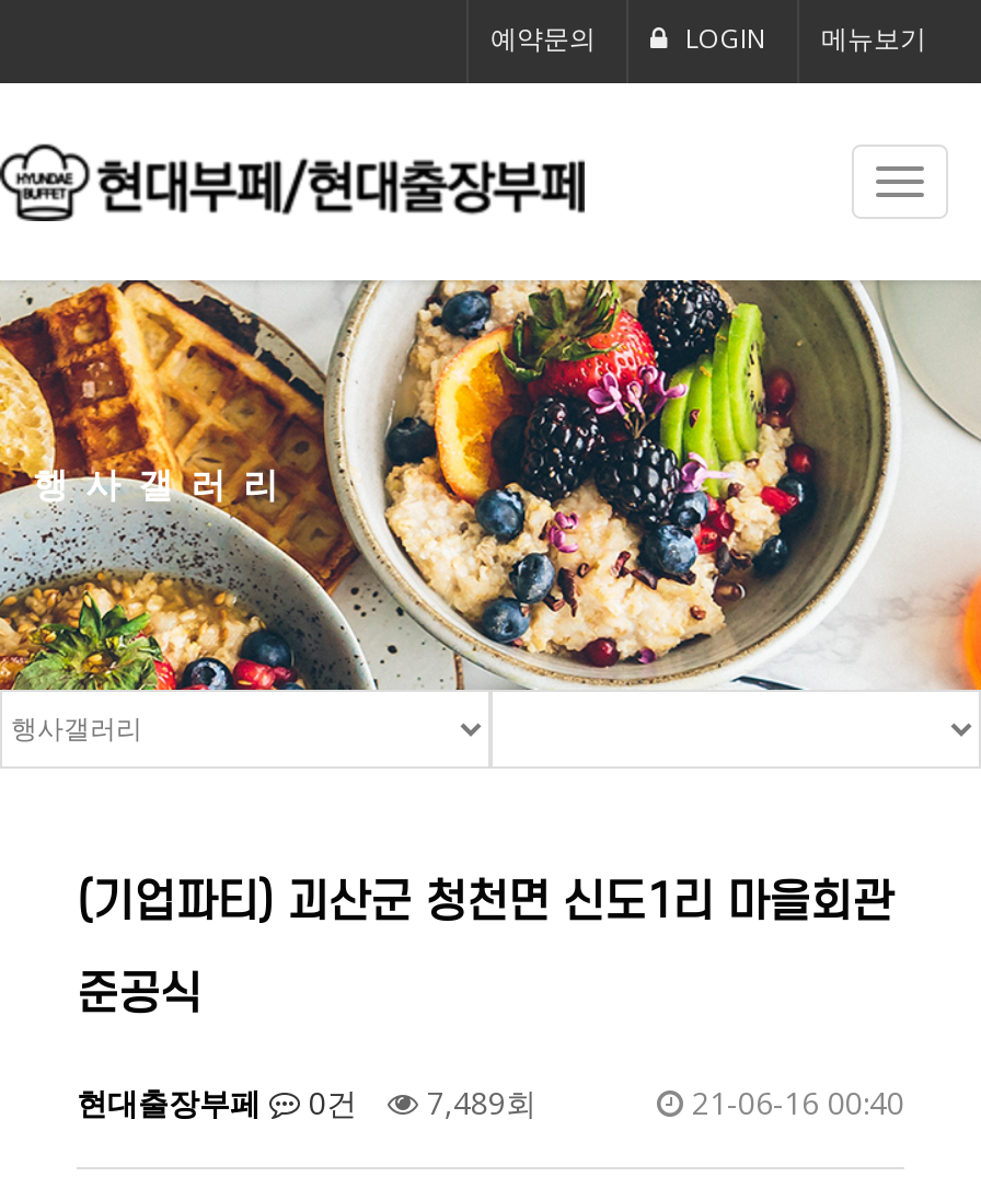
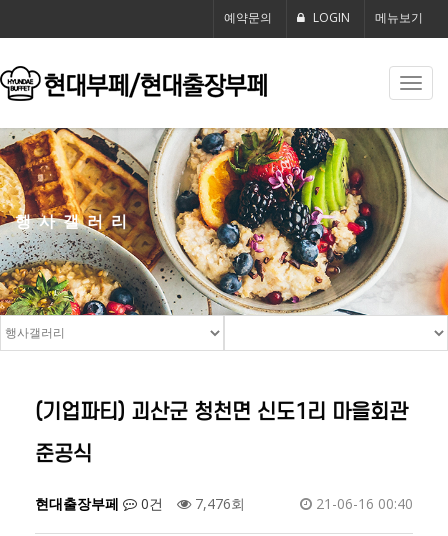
[77,1082,536,1123] 현대출장부페 0건 7,489회 -> [35,494,245,513] 현대출장부페 0건 7,476회

